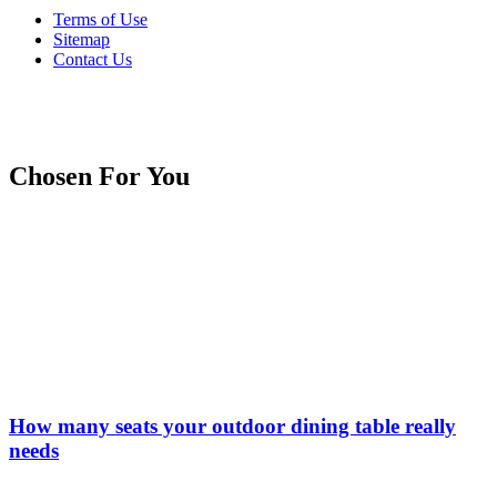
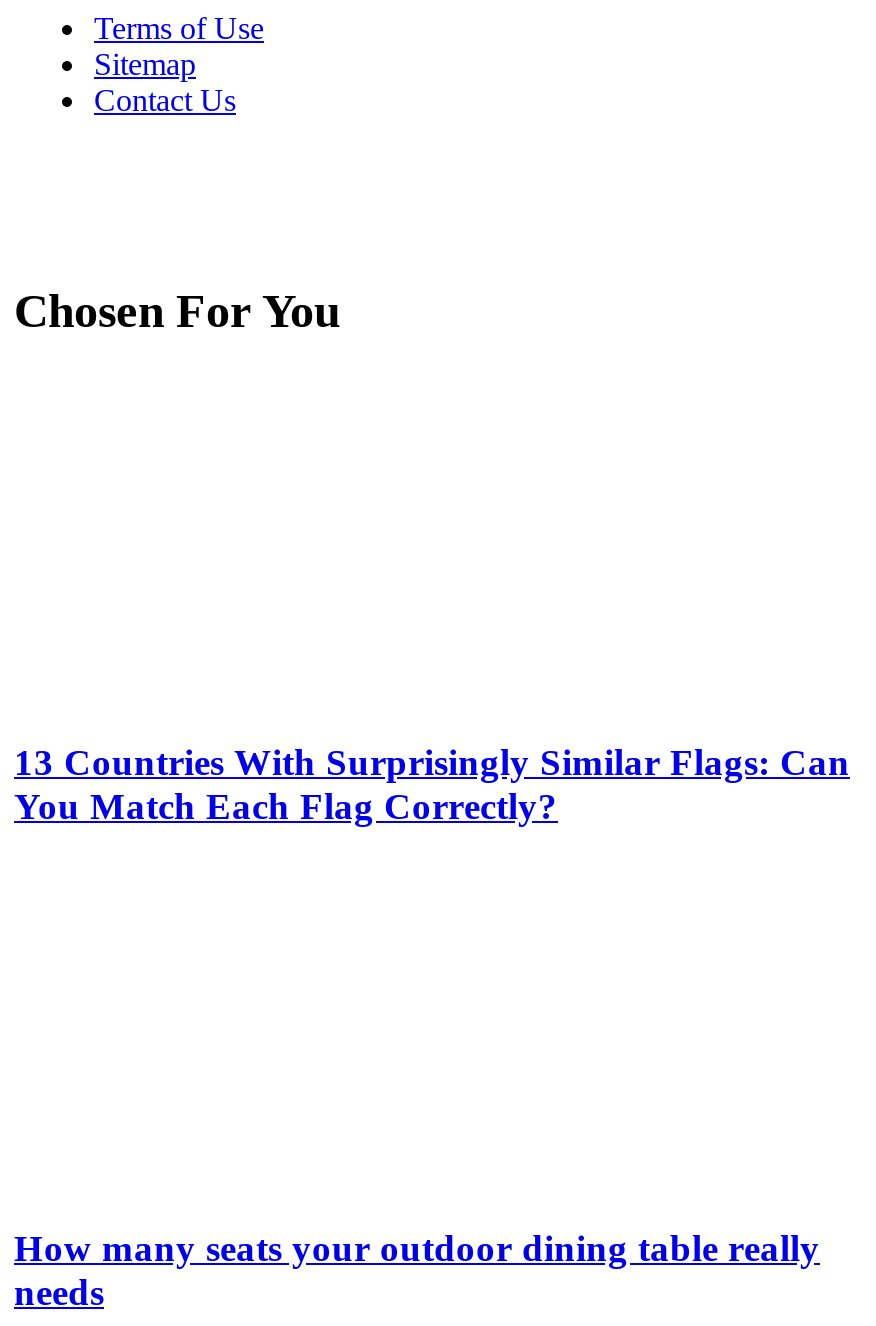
none -> [14,740,850,826] 13 Countries With Surprisingly Similar Flags: Can | You Match Each Flag Correctly?

